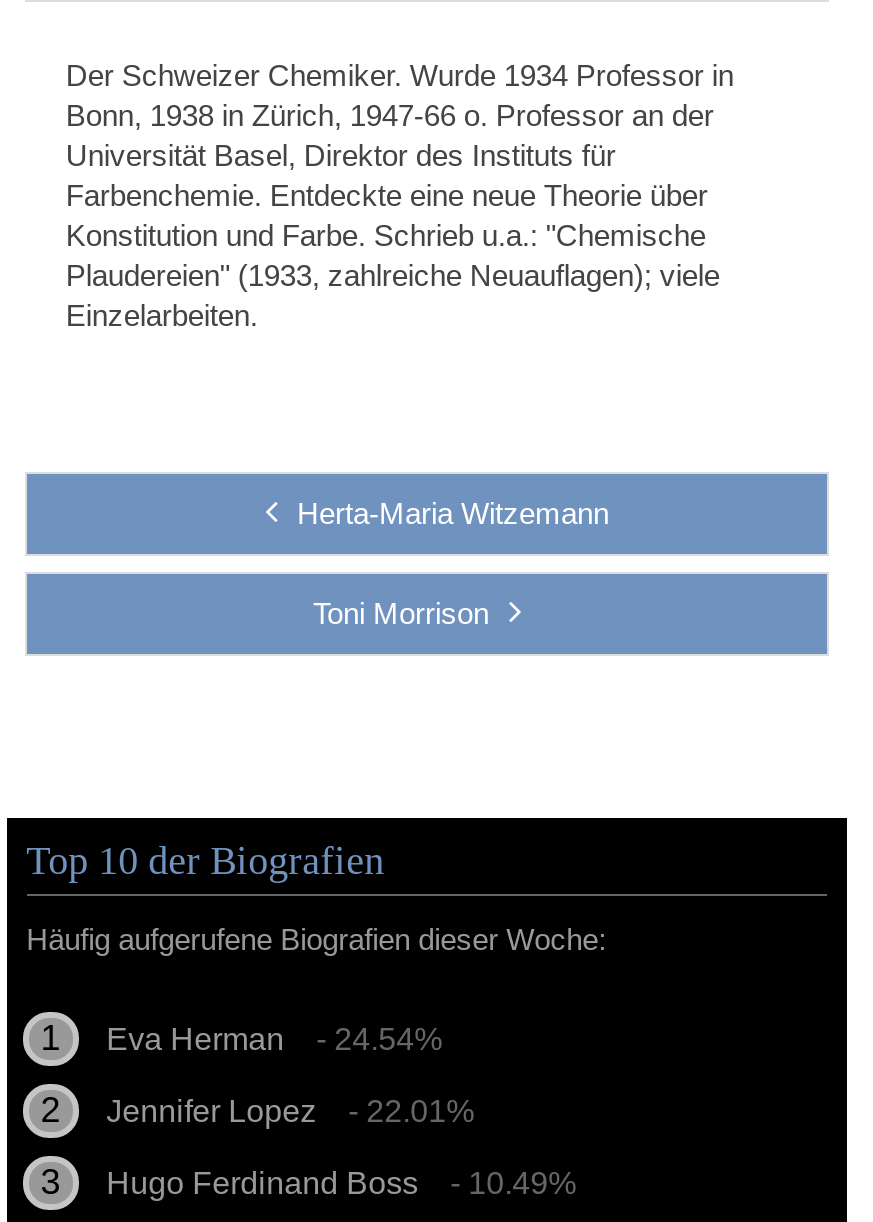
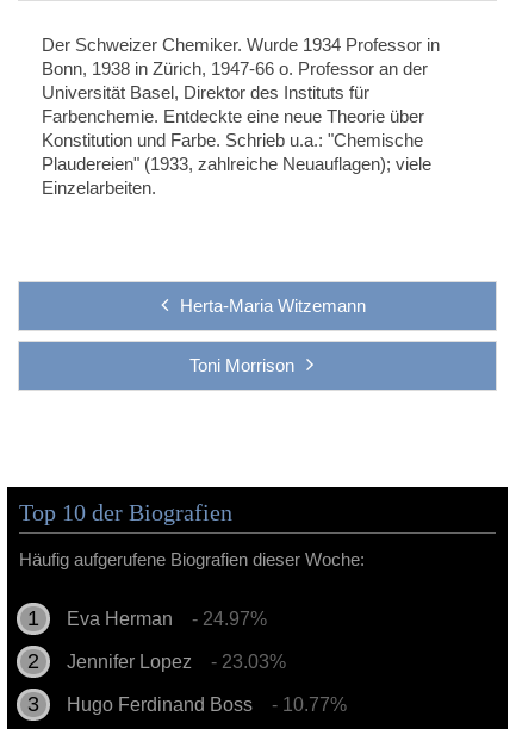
[106,1022,442,1056] Eva Herman - 24.54% -> [66,608,266,629] Eva Herman - 24.97%
[106,1094,474,1128] Jennifer Lopez - 22.01% -> [66,651,286,672] Jennifer Lopez - 23.03%
[106,1166,576,1200] Hugo Ferdinand Boss - 10.49% -> [66,694,346,714] Hugo Ferdinand Boss - 10.77%

